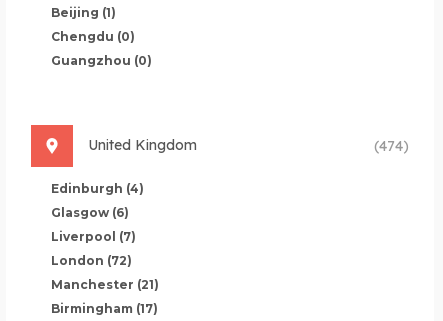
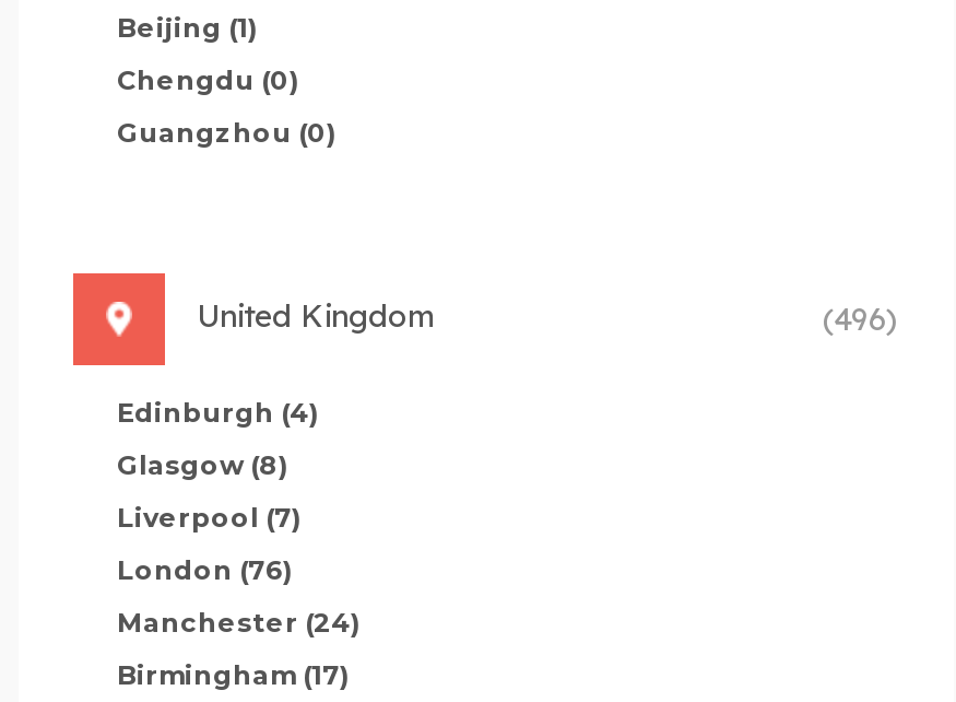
[374,137,409,155] (474) -> [823,299,899,338] (496)
[51,205,129,220] Glasgow (6) -> [117,448,290,480] Glasgow (8)
[51,253,132,268] London (72) -> [117,553,294,585] London (76)
[51,277,159,292] Manchester (21) -> [117,605,362,638] Manchester (24)

